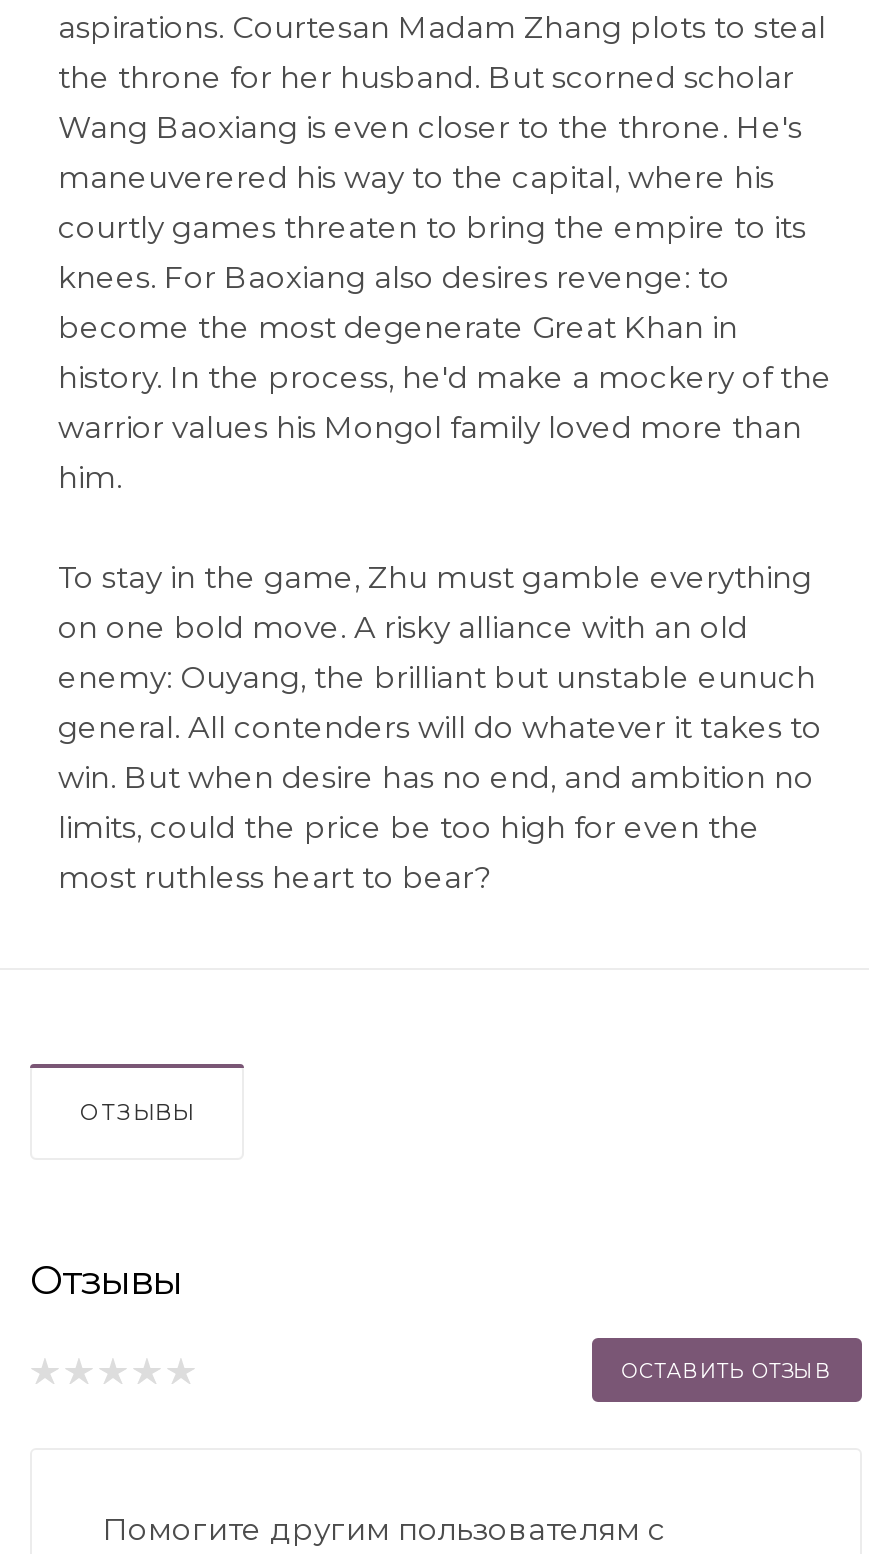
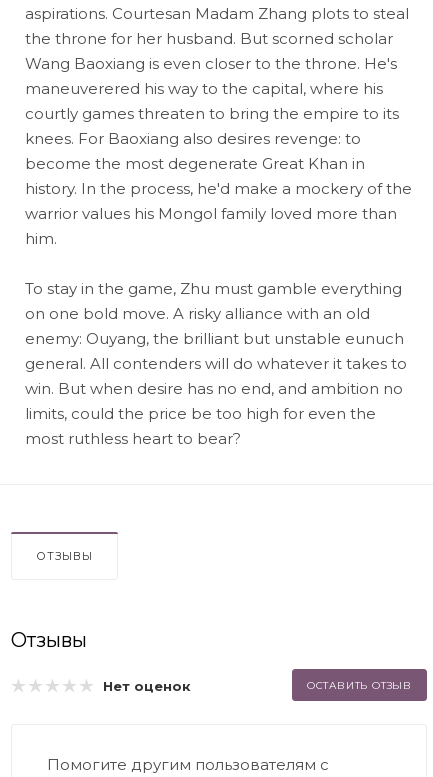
none -> [103,678,191,694] Нет оценок

